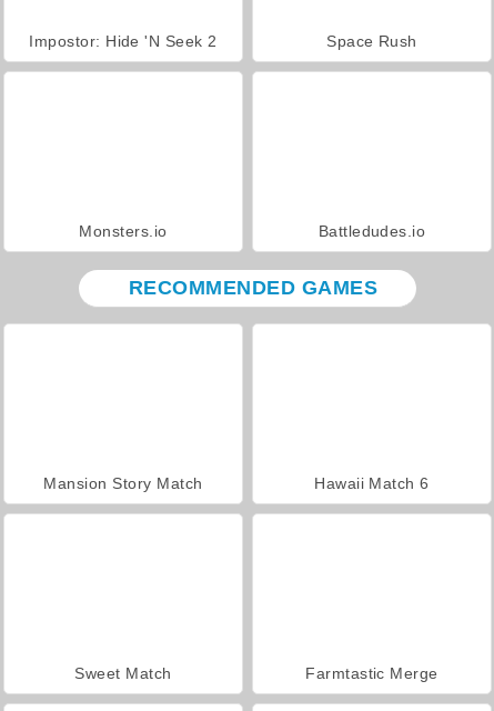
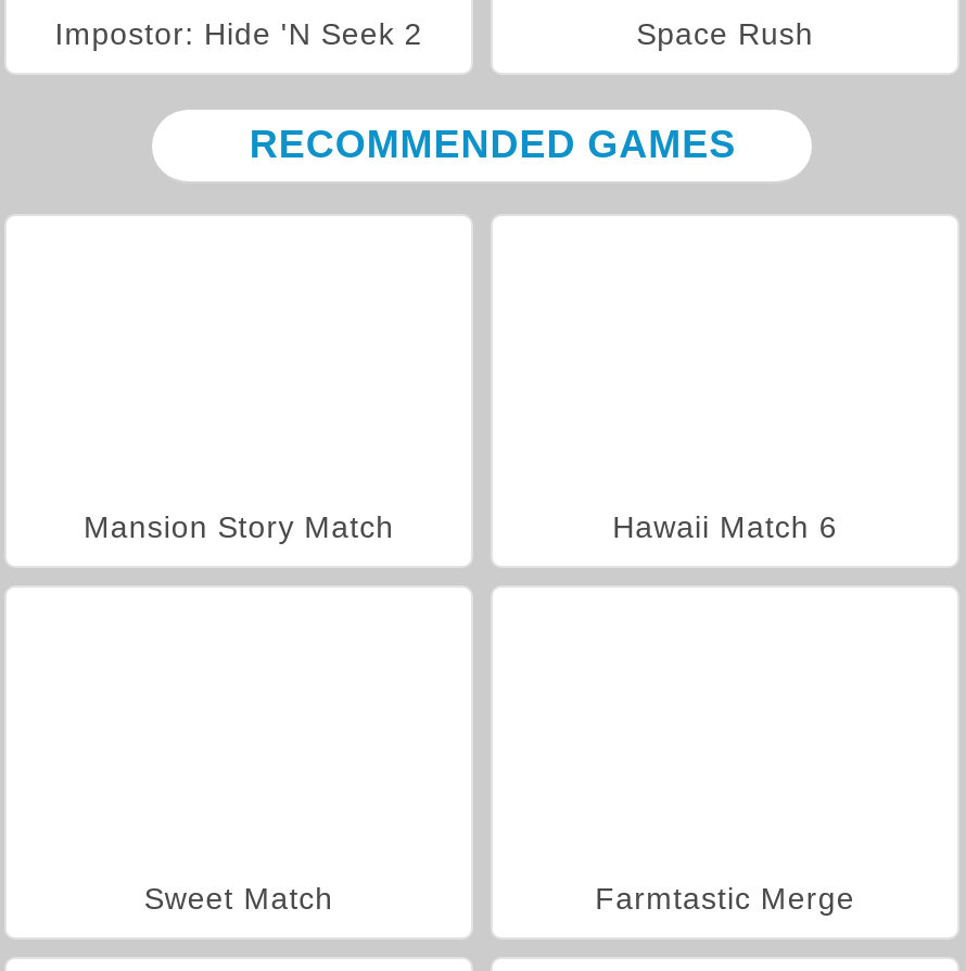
[79,222,426,240] Monsters.io | Battledudes.io -> none

